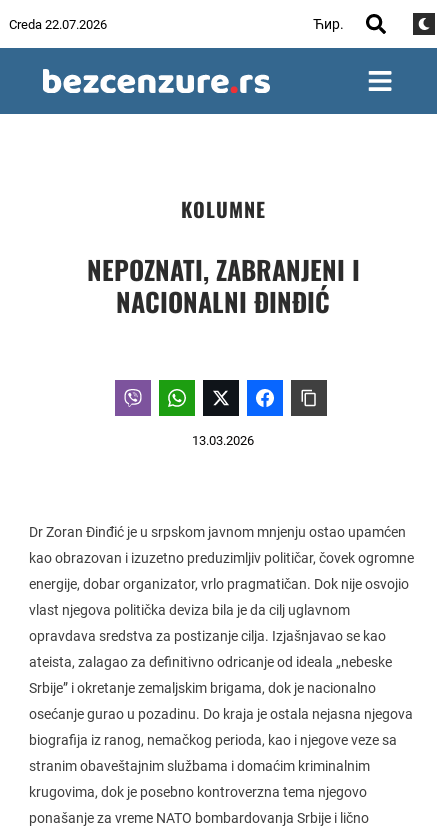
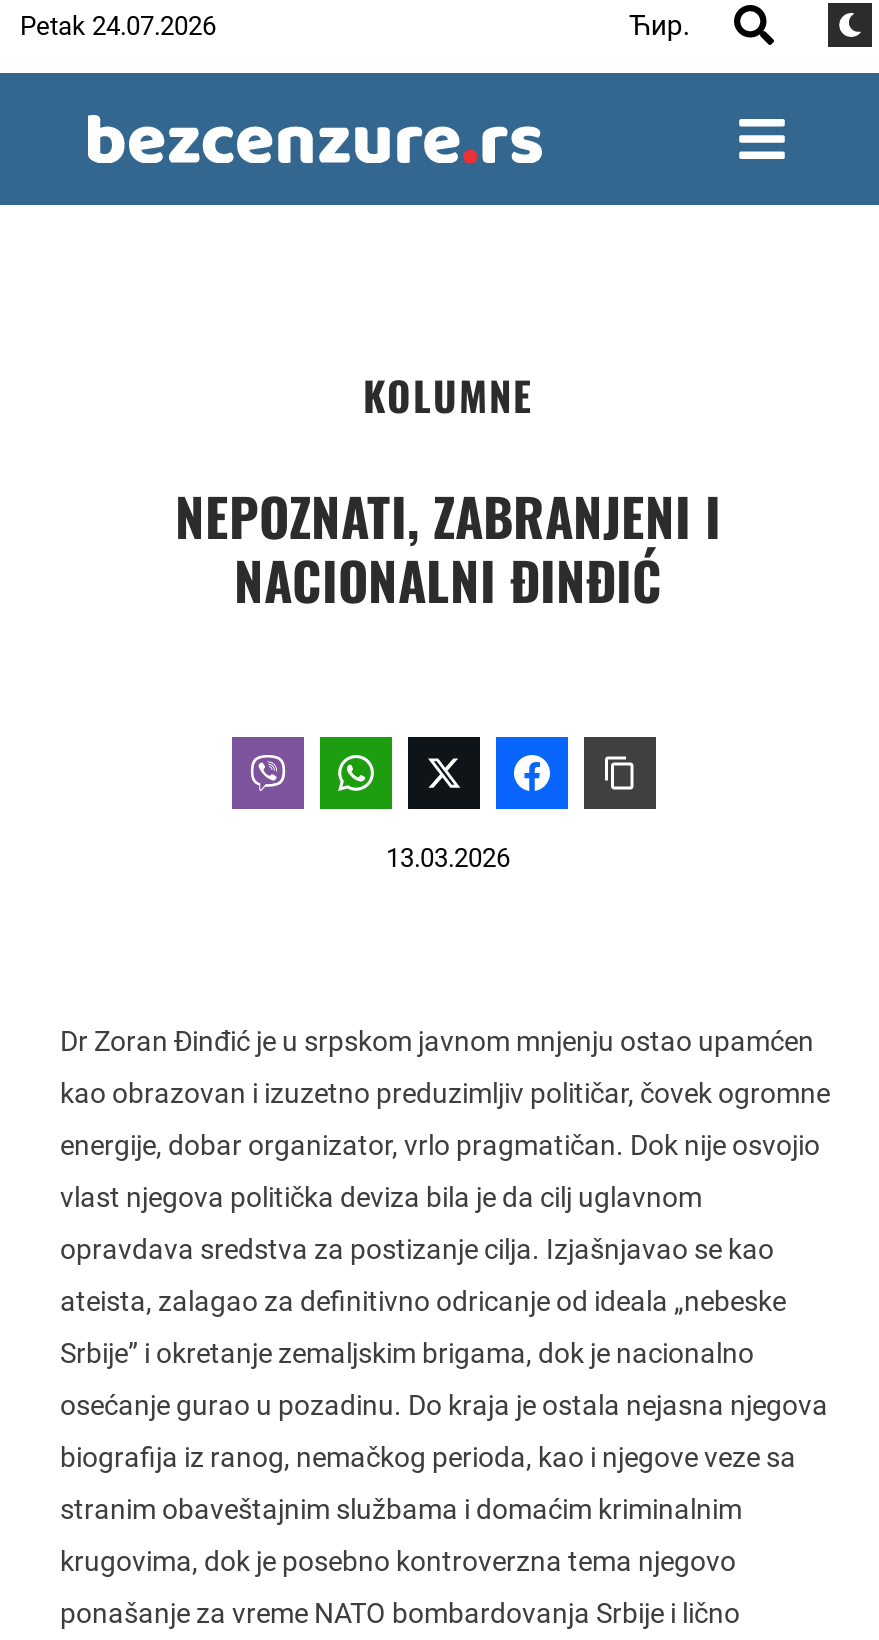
[9,16,107,31] Creda 22.07.2026 -> [20,10,216,40] Petak 24.07.2026

